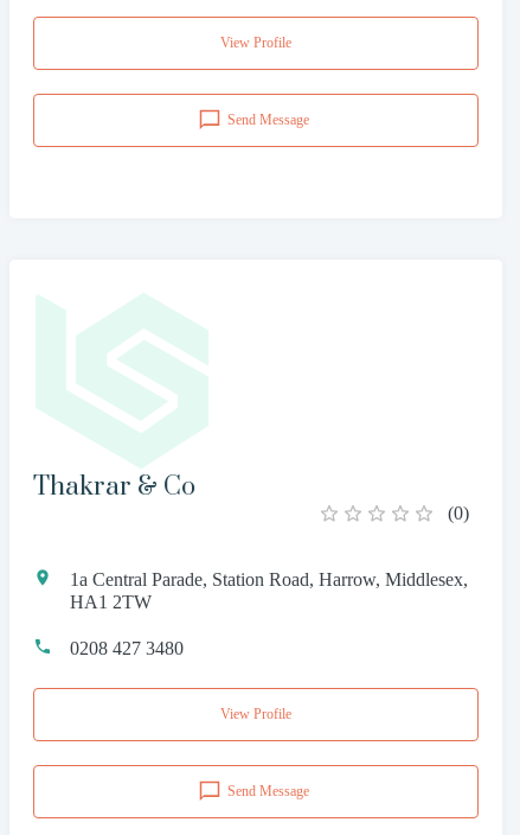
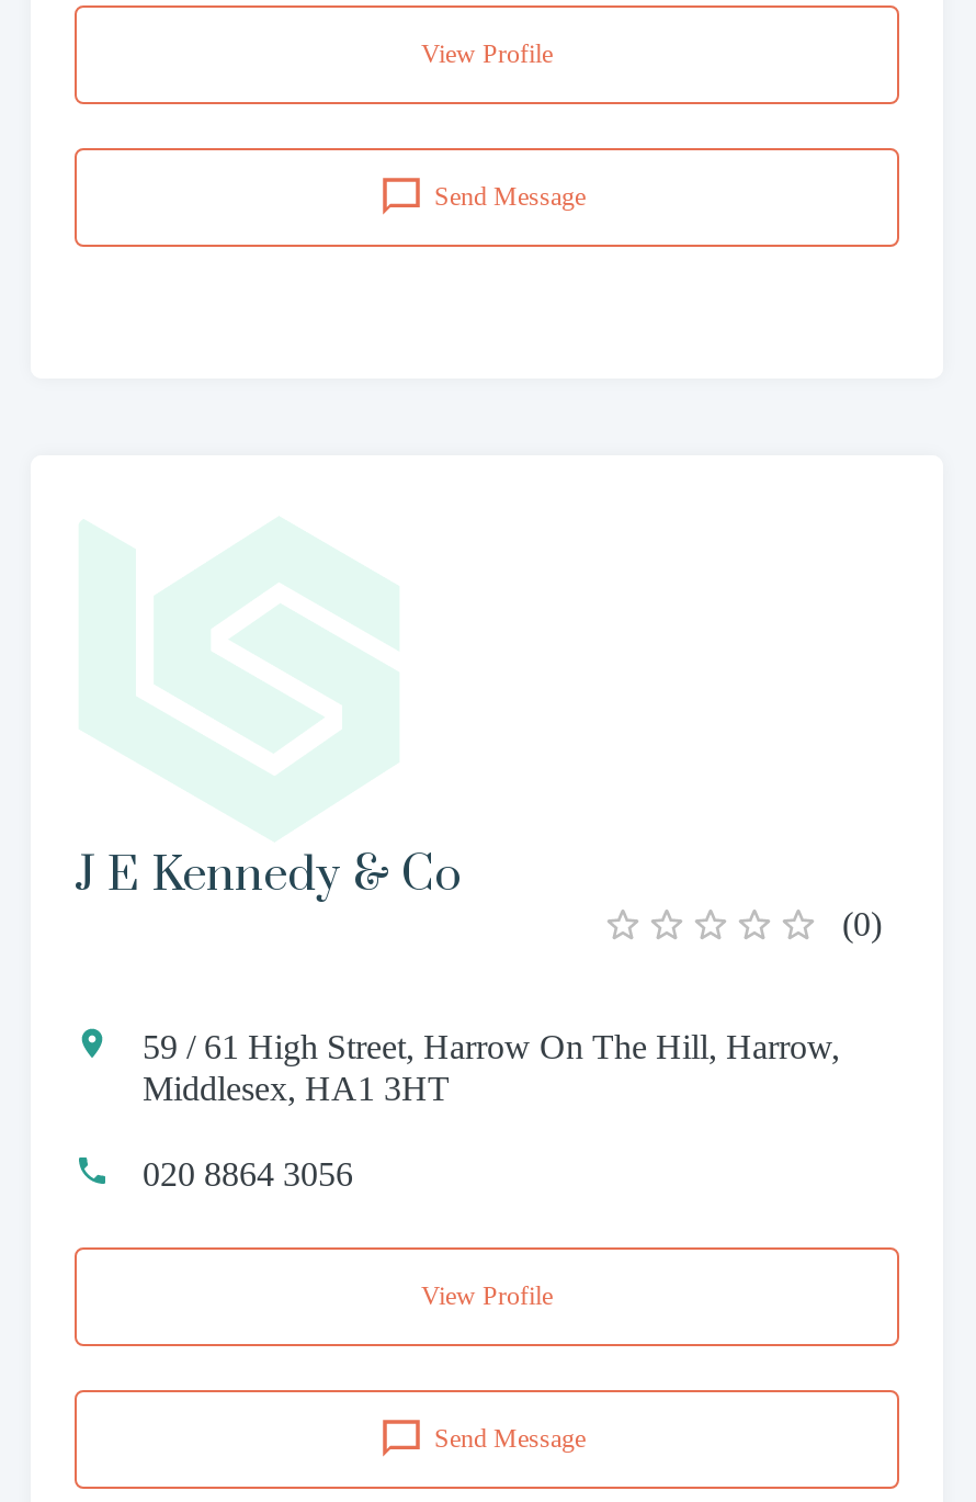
[33,471,195,503] Thakrar & Co -> [75,845,461,904] J E Kennedy & Co
[70,569,468,612] 1a Central Parade, Station Road, Harrow, Middlesex, | HA1 2TW -> [143,1027,840,1106] 59 / 61 High Street, Harrow On The Hill, Harrow, | Middlesex, HA1 3HT
[70,638,184,658] 0208 427 3480 -> [143,1155,353,1192] 020 8864 3056

